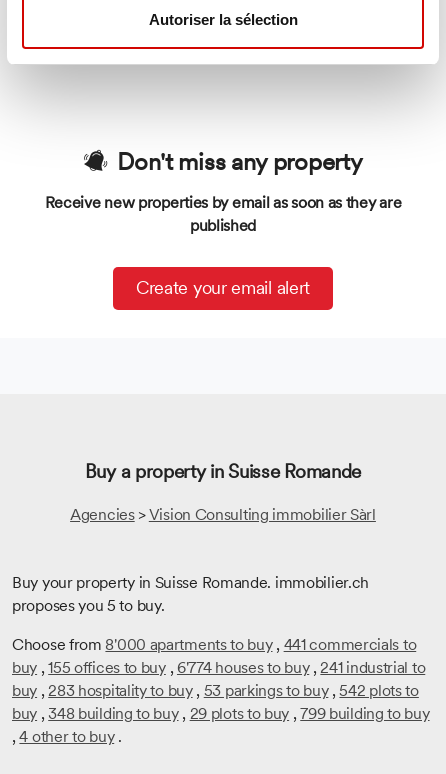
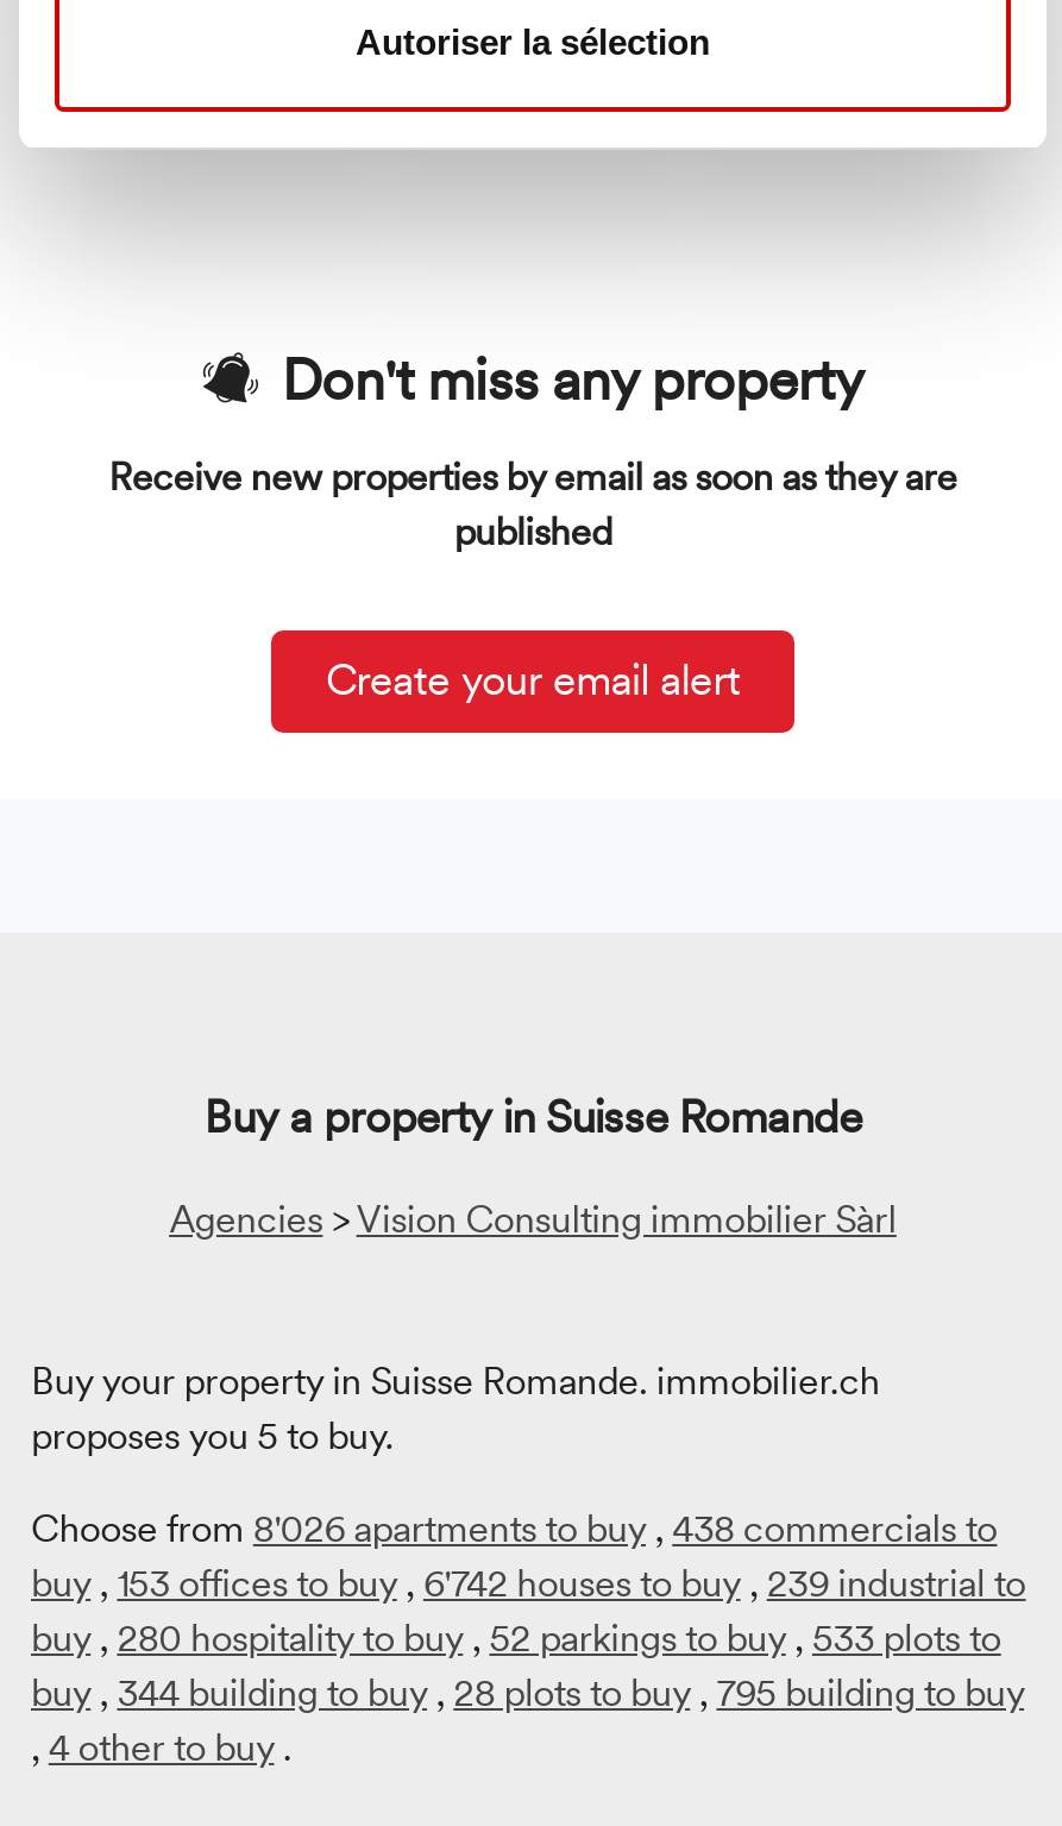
[12,635,416,654] Choose from 8'000 apartments to buy, 441 commercials to -> [31,1506,997,1551] Choose from 8'026 apartments to buy, 438 commercials to
[12,658,425,677] buy, 155 offices to buy, 6'774 houses to buy, 241 industrial to -> [31,1560,1026,1606] buy, 153 offices to buy, 6'742 houses to buy, 239 industrial to
[12,681,419,700] buy, 283 hospitality to buy, 53 parkings to buy, 542 plots to -> [31,1615,1001,1660] buy, 280 hospitality to buy, 52 parkings to buy, 533 plots to
[12,704,430,723] buy, 348 building to buy, 29 plots to buy, 799 building to buy -> [31,1670,1024,1715] buy, 344 building to buy, 28 plots to buy, 795 building to buy

